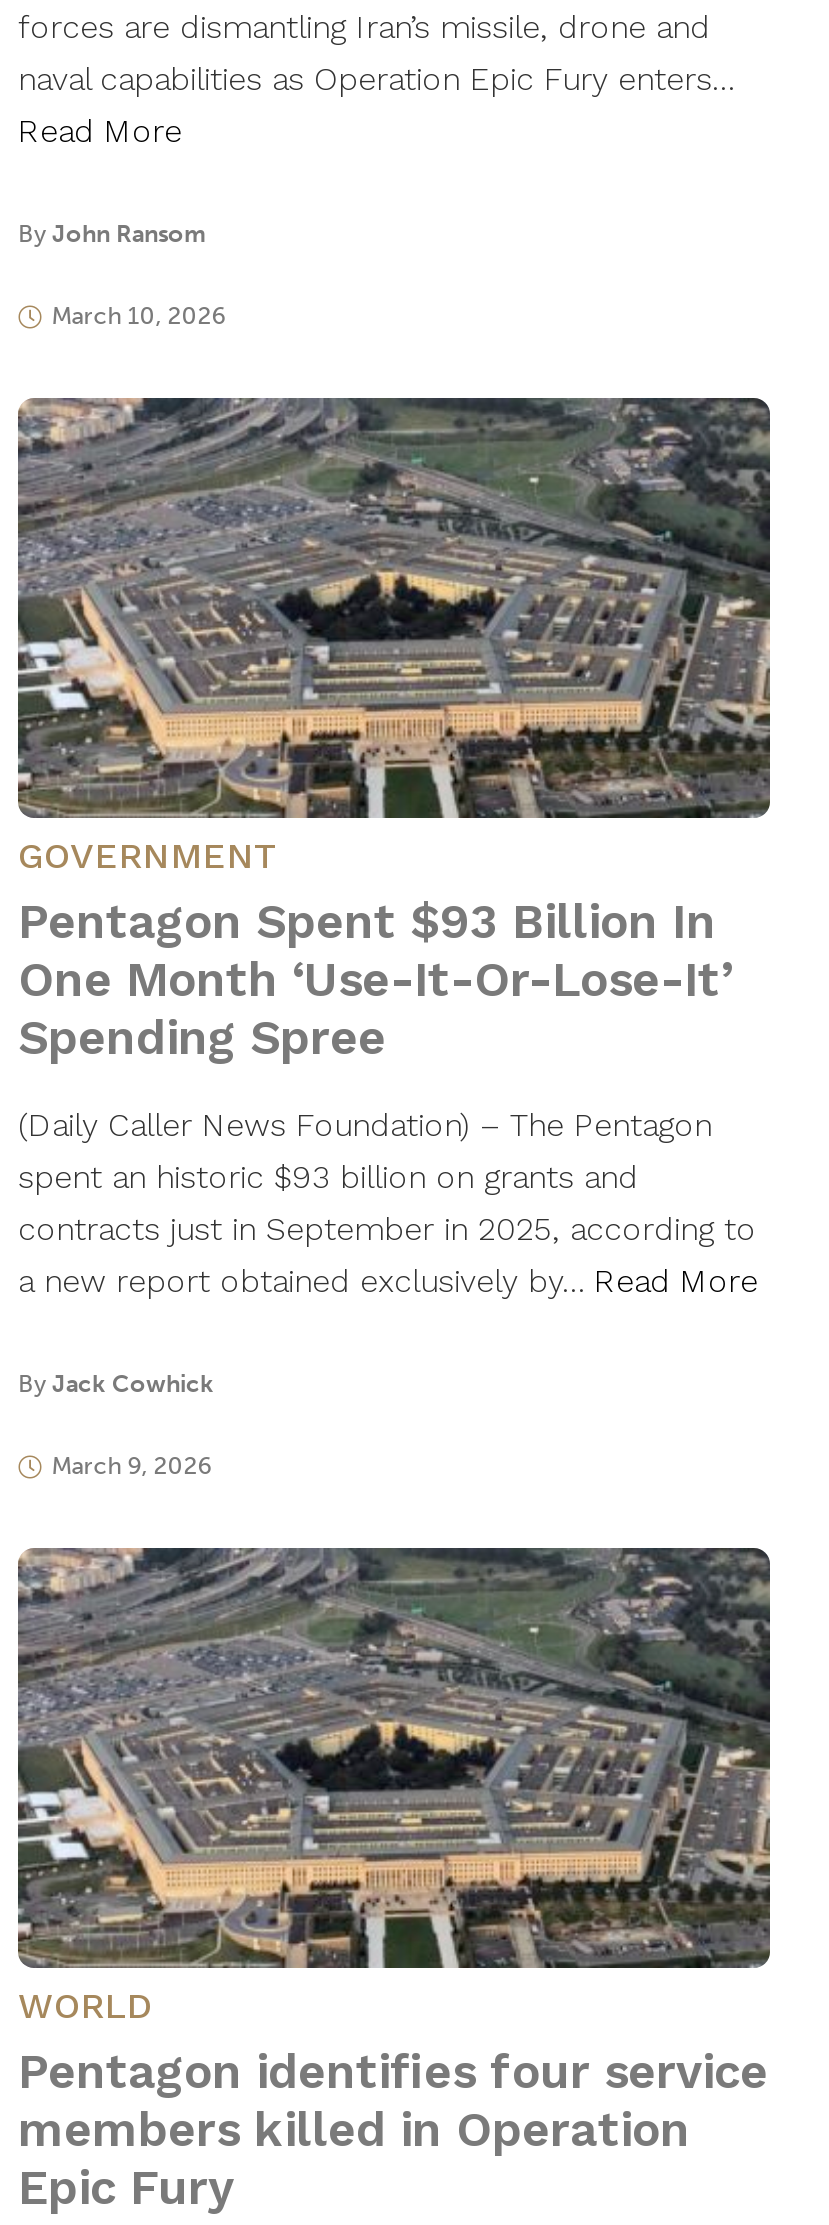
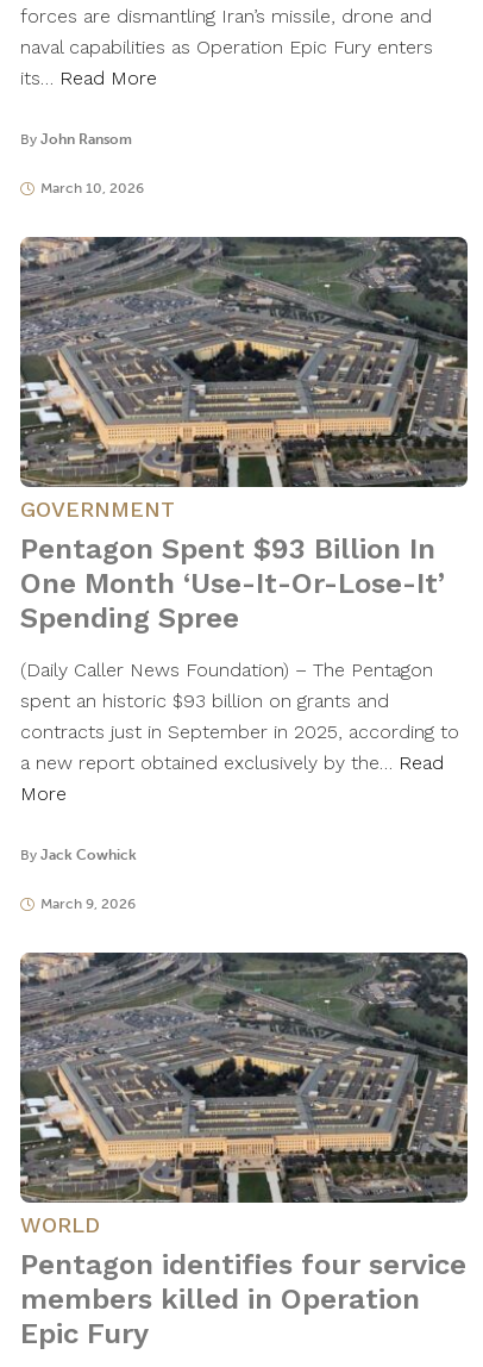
[18,60,734,150] naval capabilities as Operation Epic Fury enters… | Read More -> [20,36,433,89] naval capabilities as Operation Epic Fury enters | its… Read More
[18,1262,758,1300] a new report obtained exclusively by… Read More -> [20,751,444,805] a new report obtained exclusively by the… Read | More

